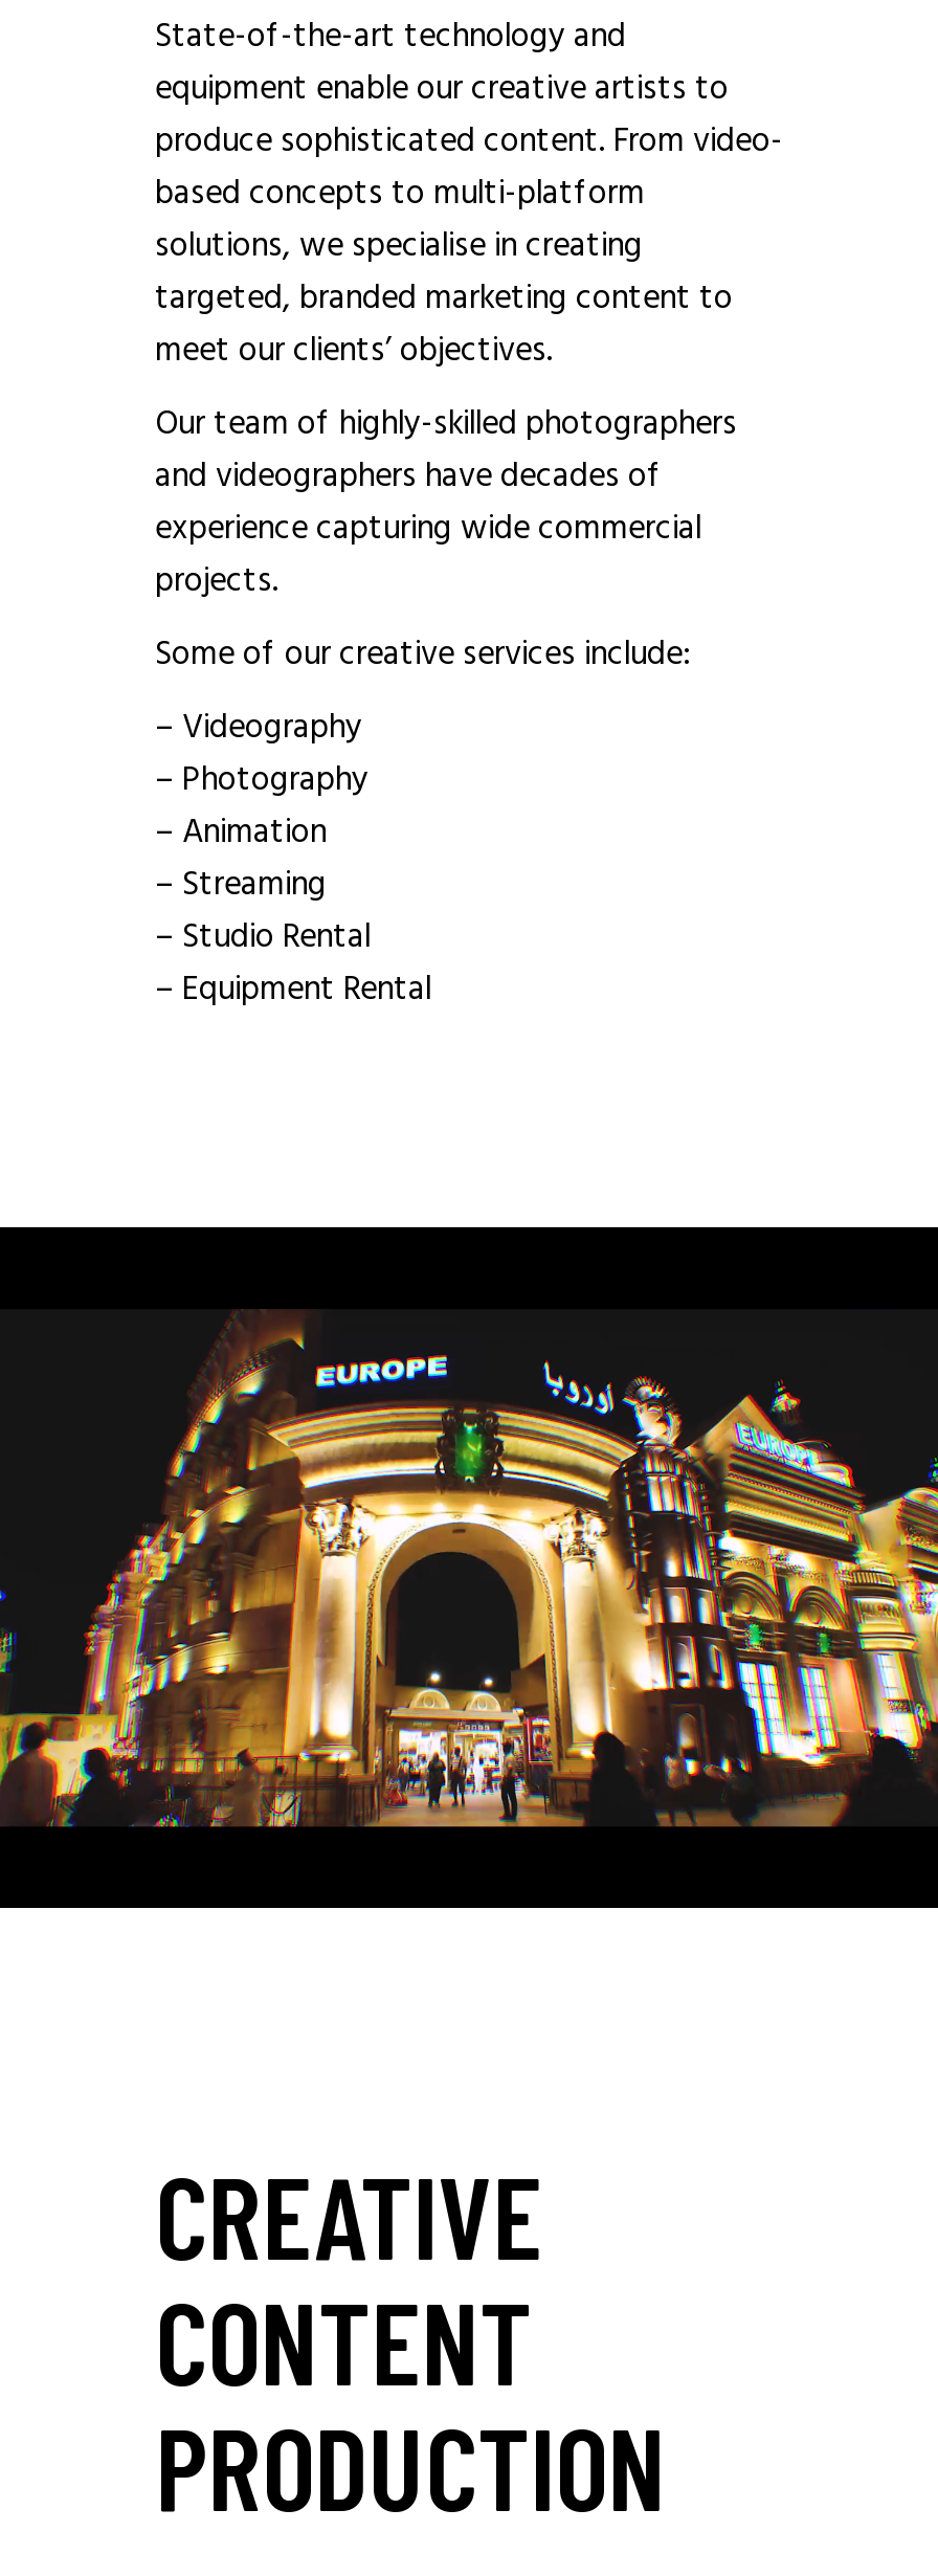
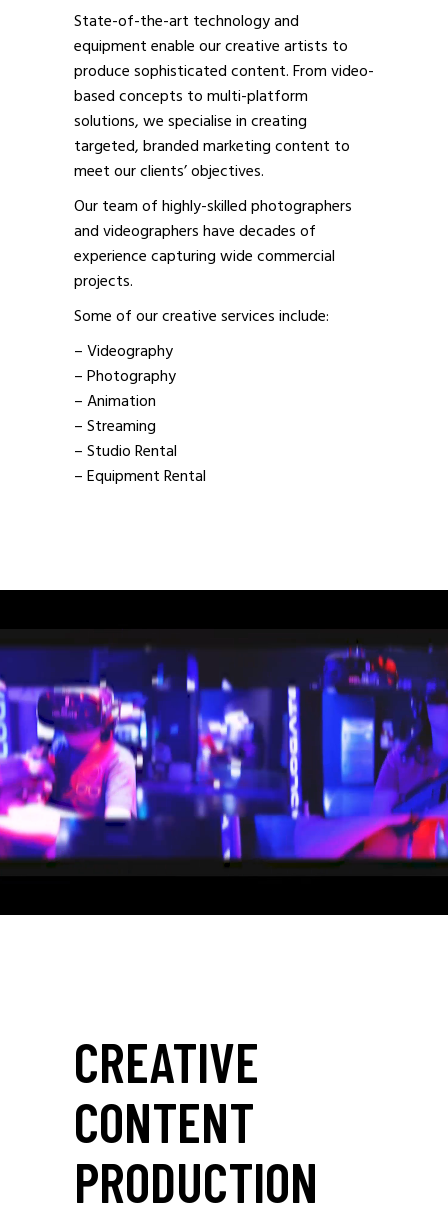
[6,1311,932,1828] [image] -> [3,631,445,876] [image]

